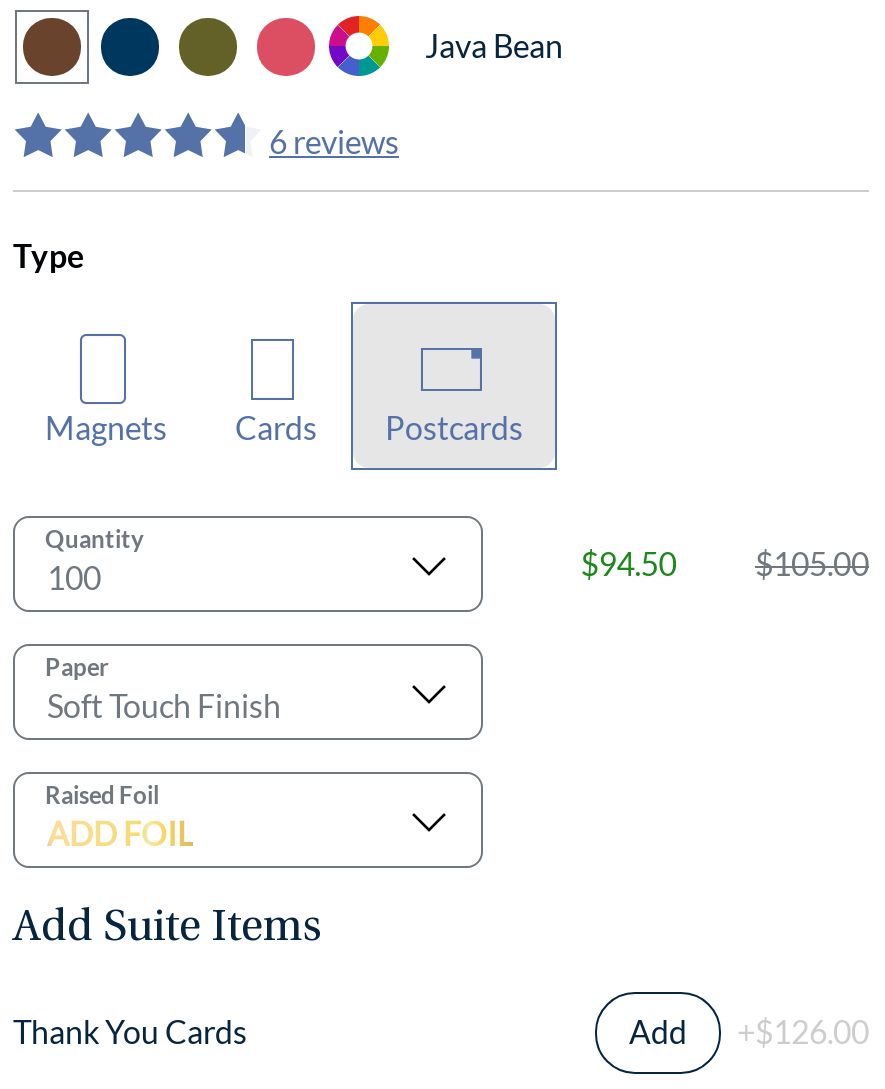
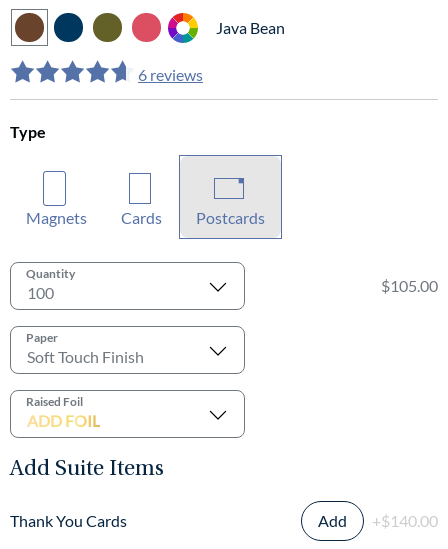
[598,543,676,581] 94.50 -> none
[773,1012,869,1050] 126.00 -> [390,511,438,530] 140.00

